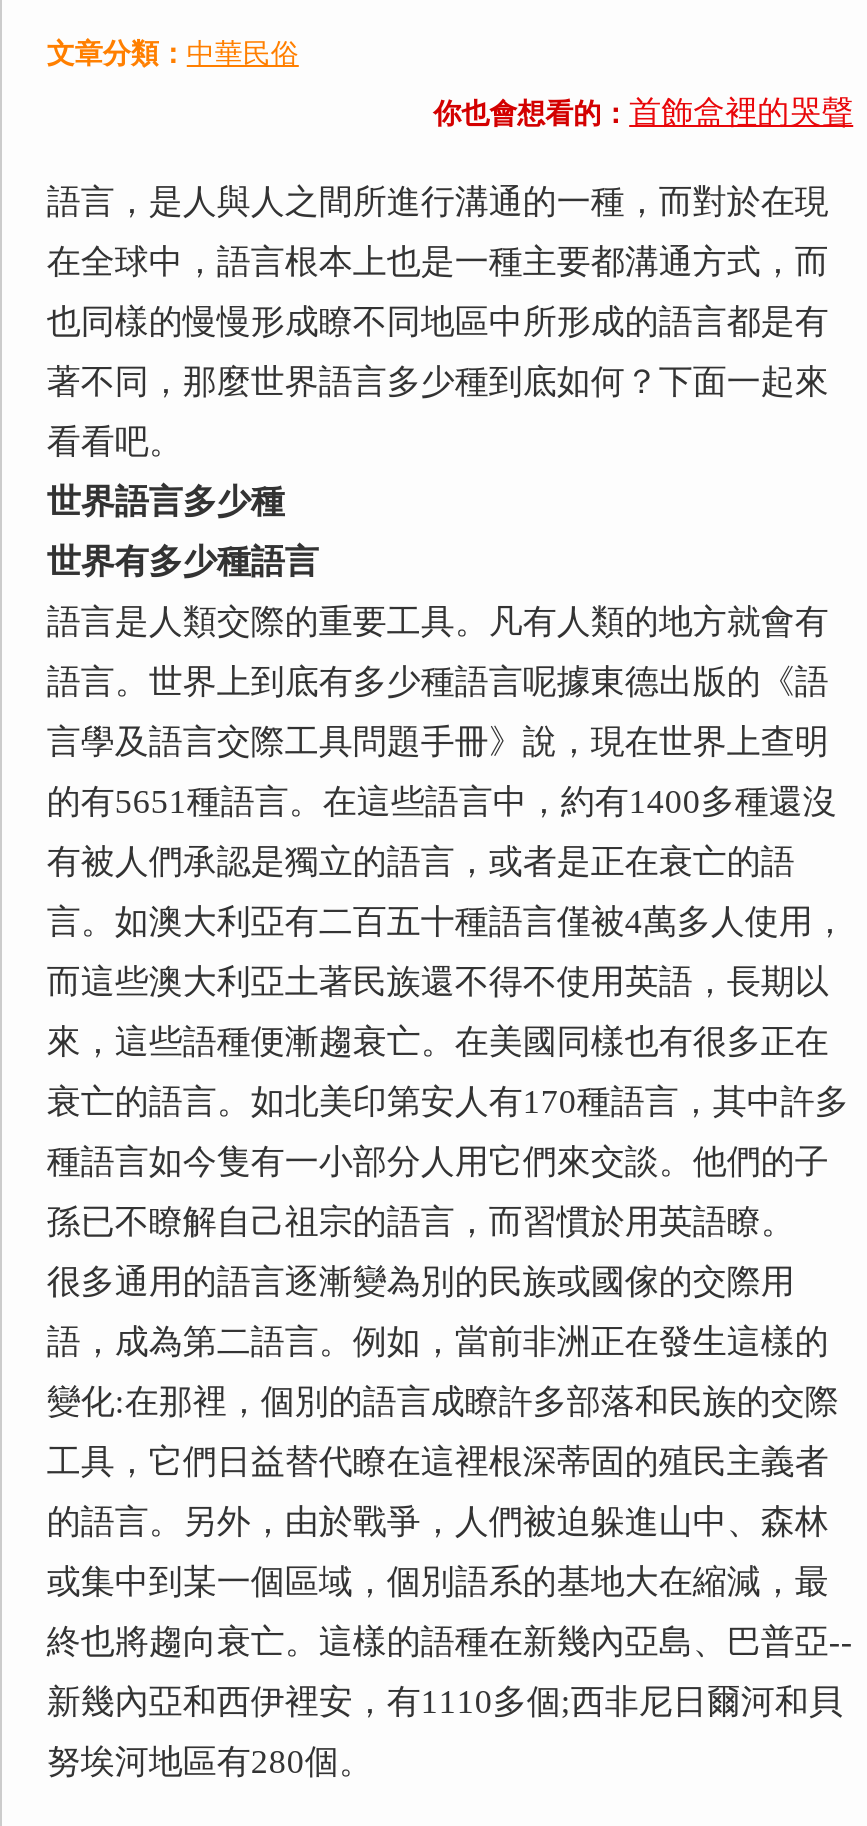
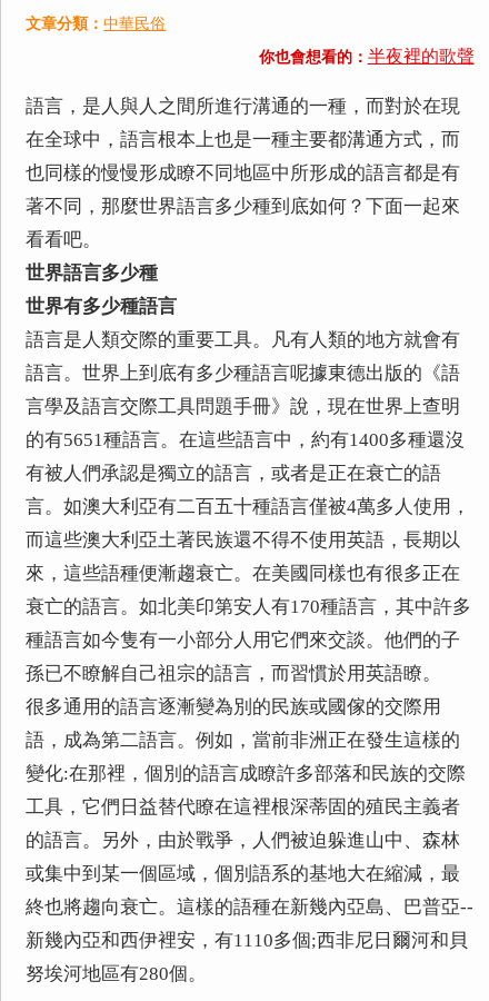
[433,96,853,130] 你也會想看的：首飾盒裡的哭聲 -> [259,47,474,66] 你也會想看的：半夜裡的歌聲

